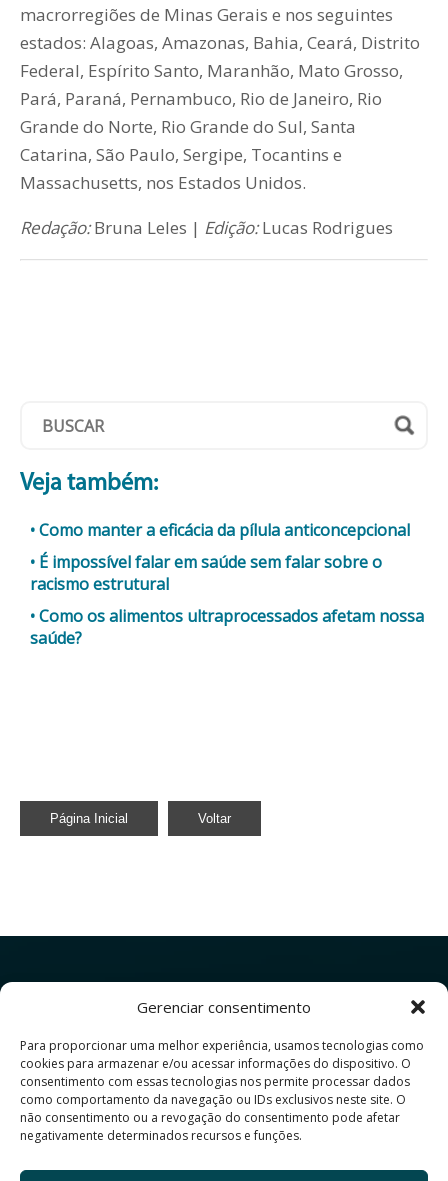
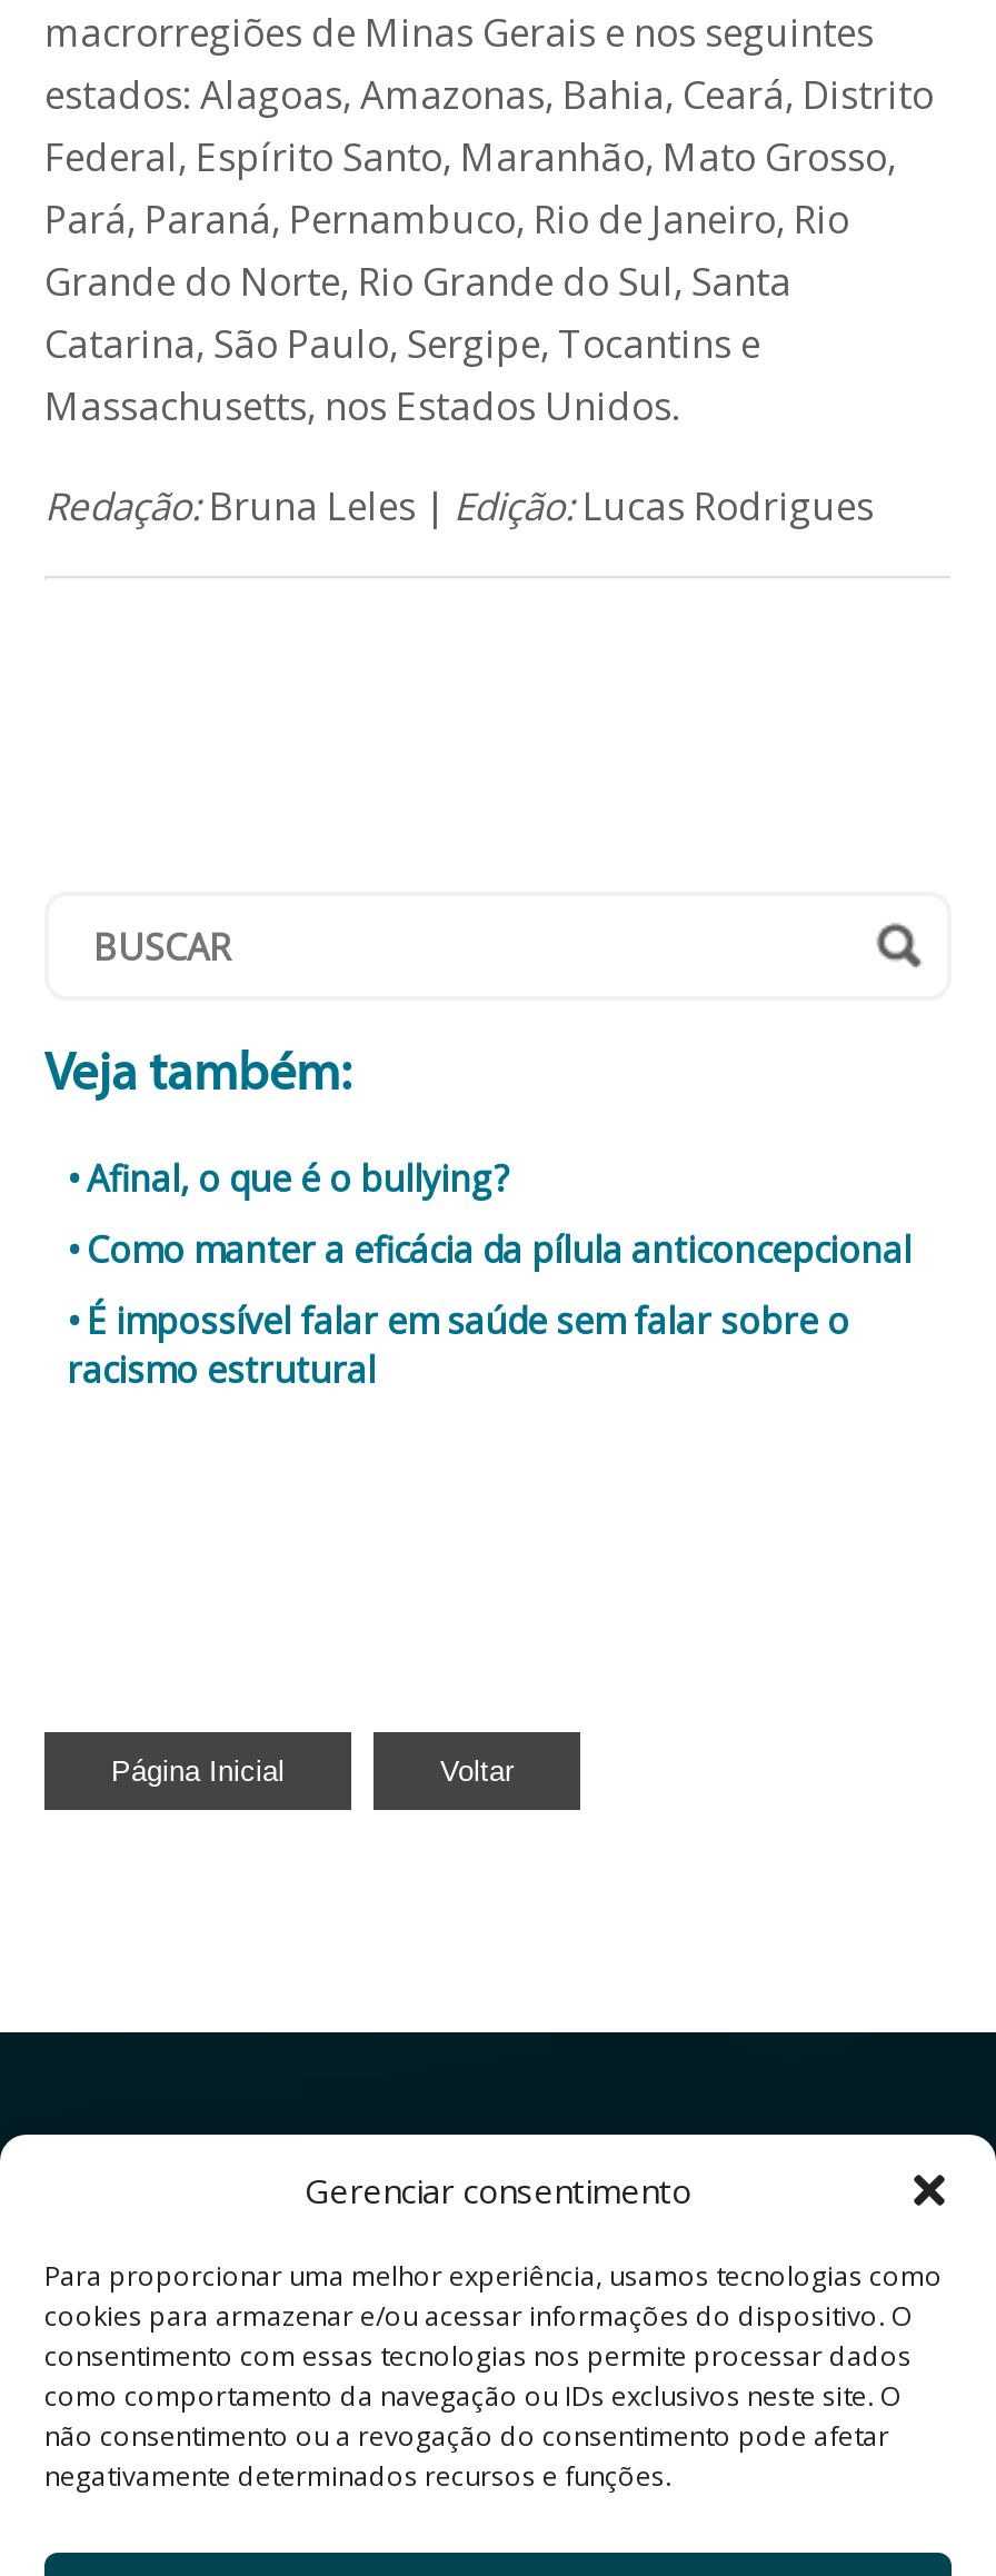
none -> [87,1154,509,1203] Afinal, o que é o bullying?
moved [30,519,410,595] -> [67,1225,912,1394]: Como manter a eficácia da pílula anticoncepcional | É impossível falar em saúde sem falar sobre o | racismo estrutural
[30,605,424,649] Como os alimentos ultraprocessados afetam nossa | saúde? -> none

